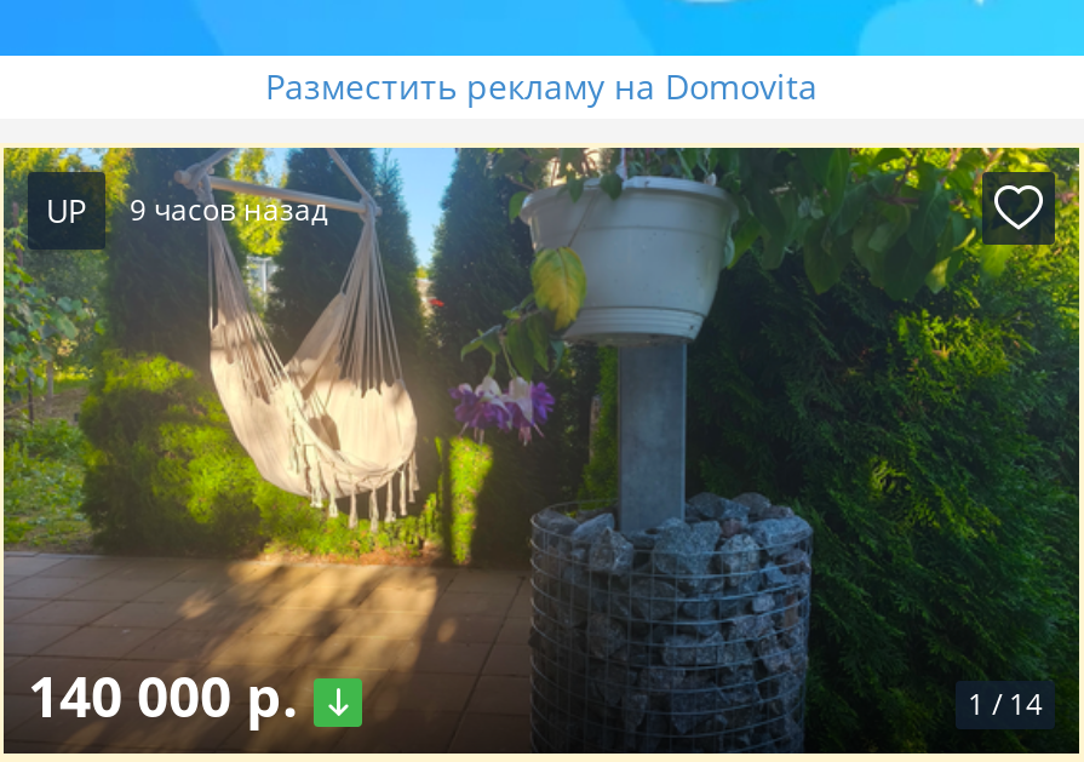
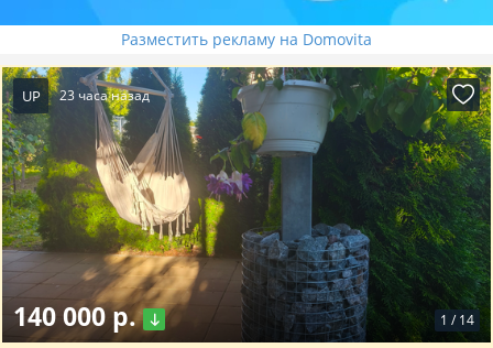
[46,189,328,232] UP 9 часов назад -> [21,86,150,106] UP 23 часа назад

